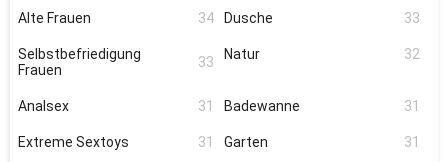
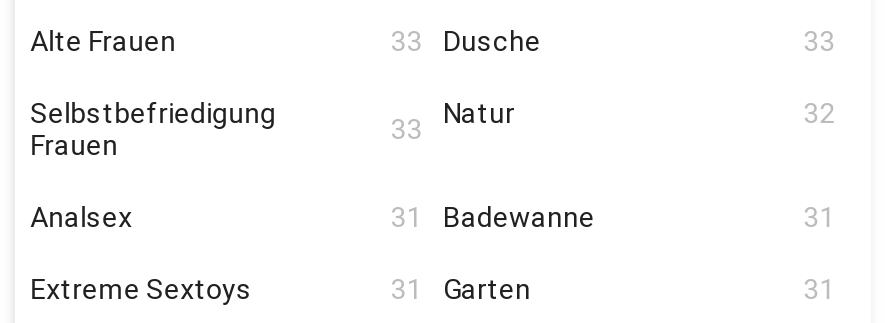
[198,10,273,26] 34 Dusche -> [391,25,541,57] 33 Dusche

